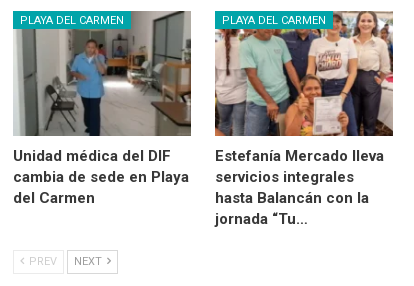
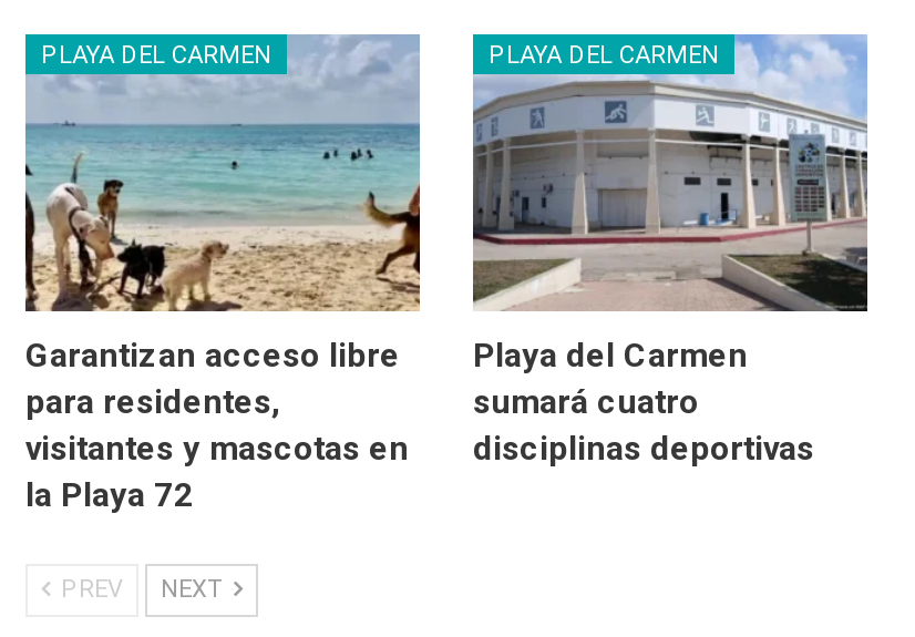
[13,11,192,207] [image] | Unidad médica del DIF | cambia de sede en Playa | del Carmen -> [23,34,422,514] [image] | Garantizan acceso libre | para residentes, | visitantes y mascotas en | la Playa 72
[214,10,394,228] [image] | Estefanía Mercado lleva | servicios integrales | hasta Balancán con la | jornada “Tu… -> [471,32,870,468] [image] | Playa del Carmen | sumará cuatro | disciplinas deportivas

